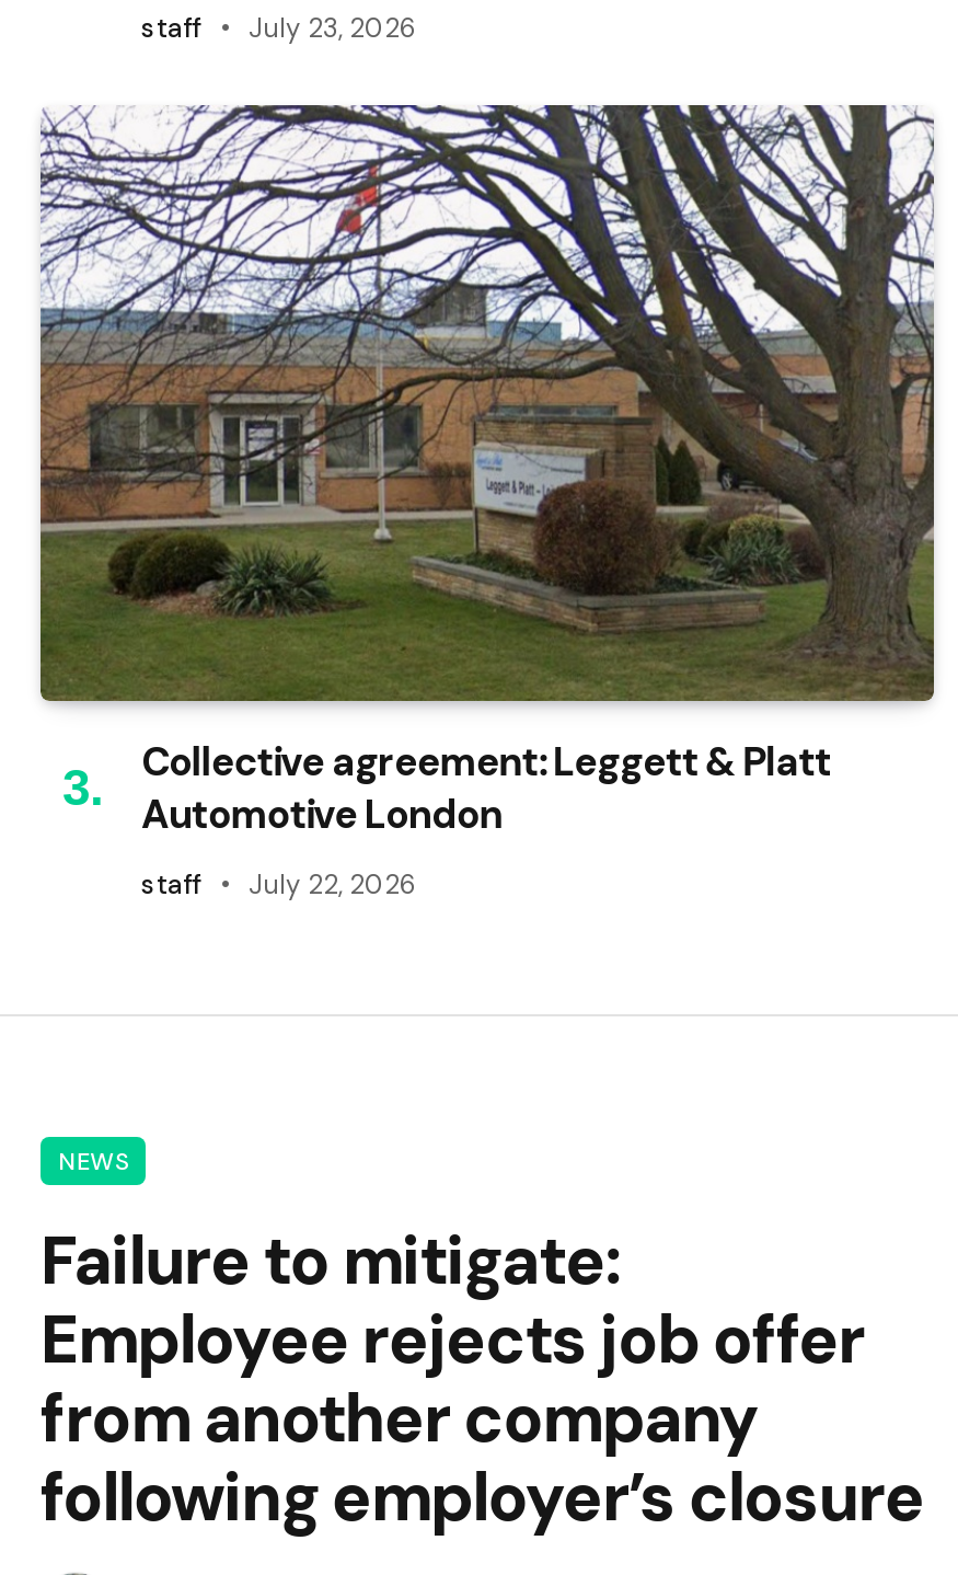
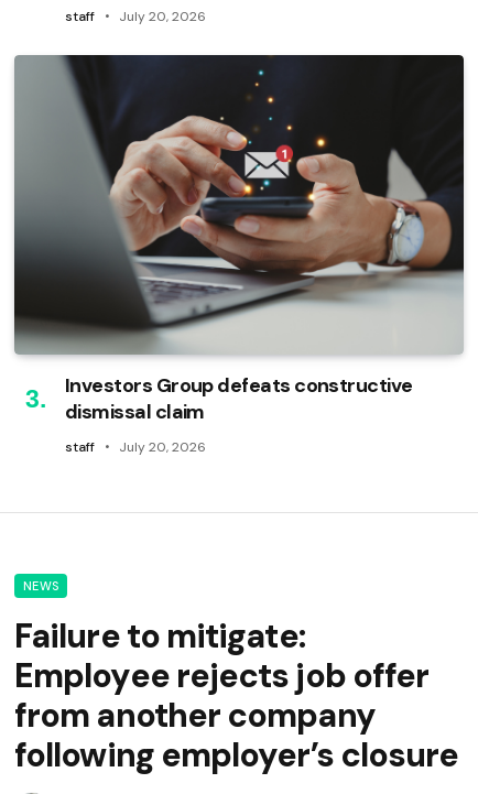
[141,11,417,46] staff July 23, 2026 -> [65,8,206,25] staff July 20, 2026
[41,103,936,841] [image] | Collective agreement: Leggett & Platt | Automotive London -> [14,54,465,425] [image] | Investors Group defeats constructive | dismissal claim
[141,867,417,902] staff July 22, 2026 -> [65,438,206,456] staff July 20, 2026

